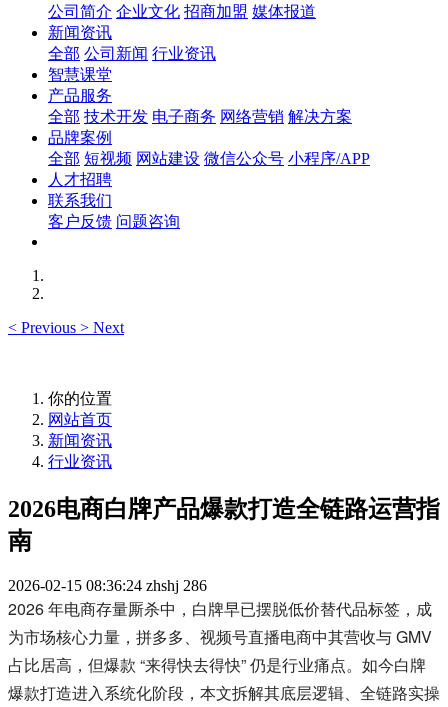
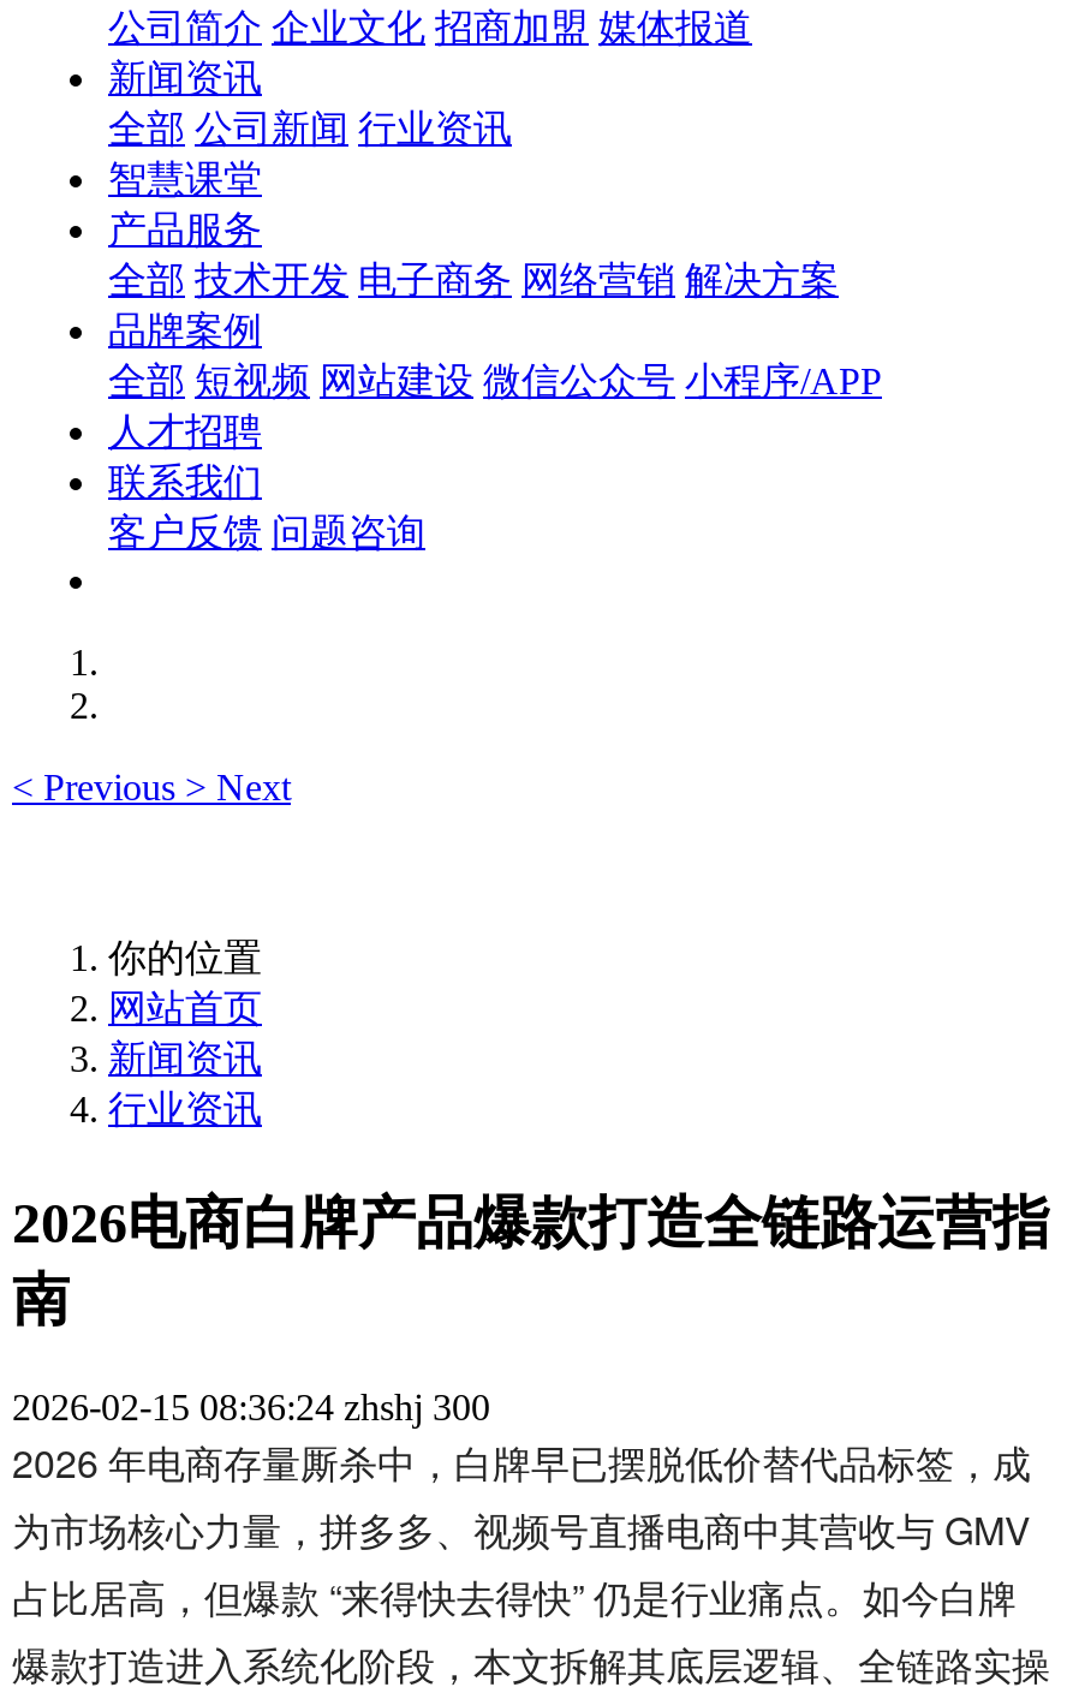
[8,577,207,594] 2026-02-15 08:36:24 zhshj 286 -> [12,1386,490,1427] 2026-02-15 08:36:24 zhshj 300

